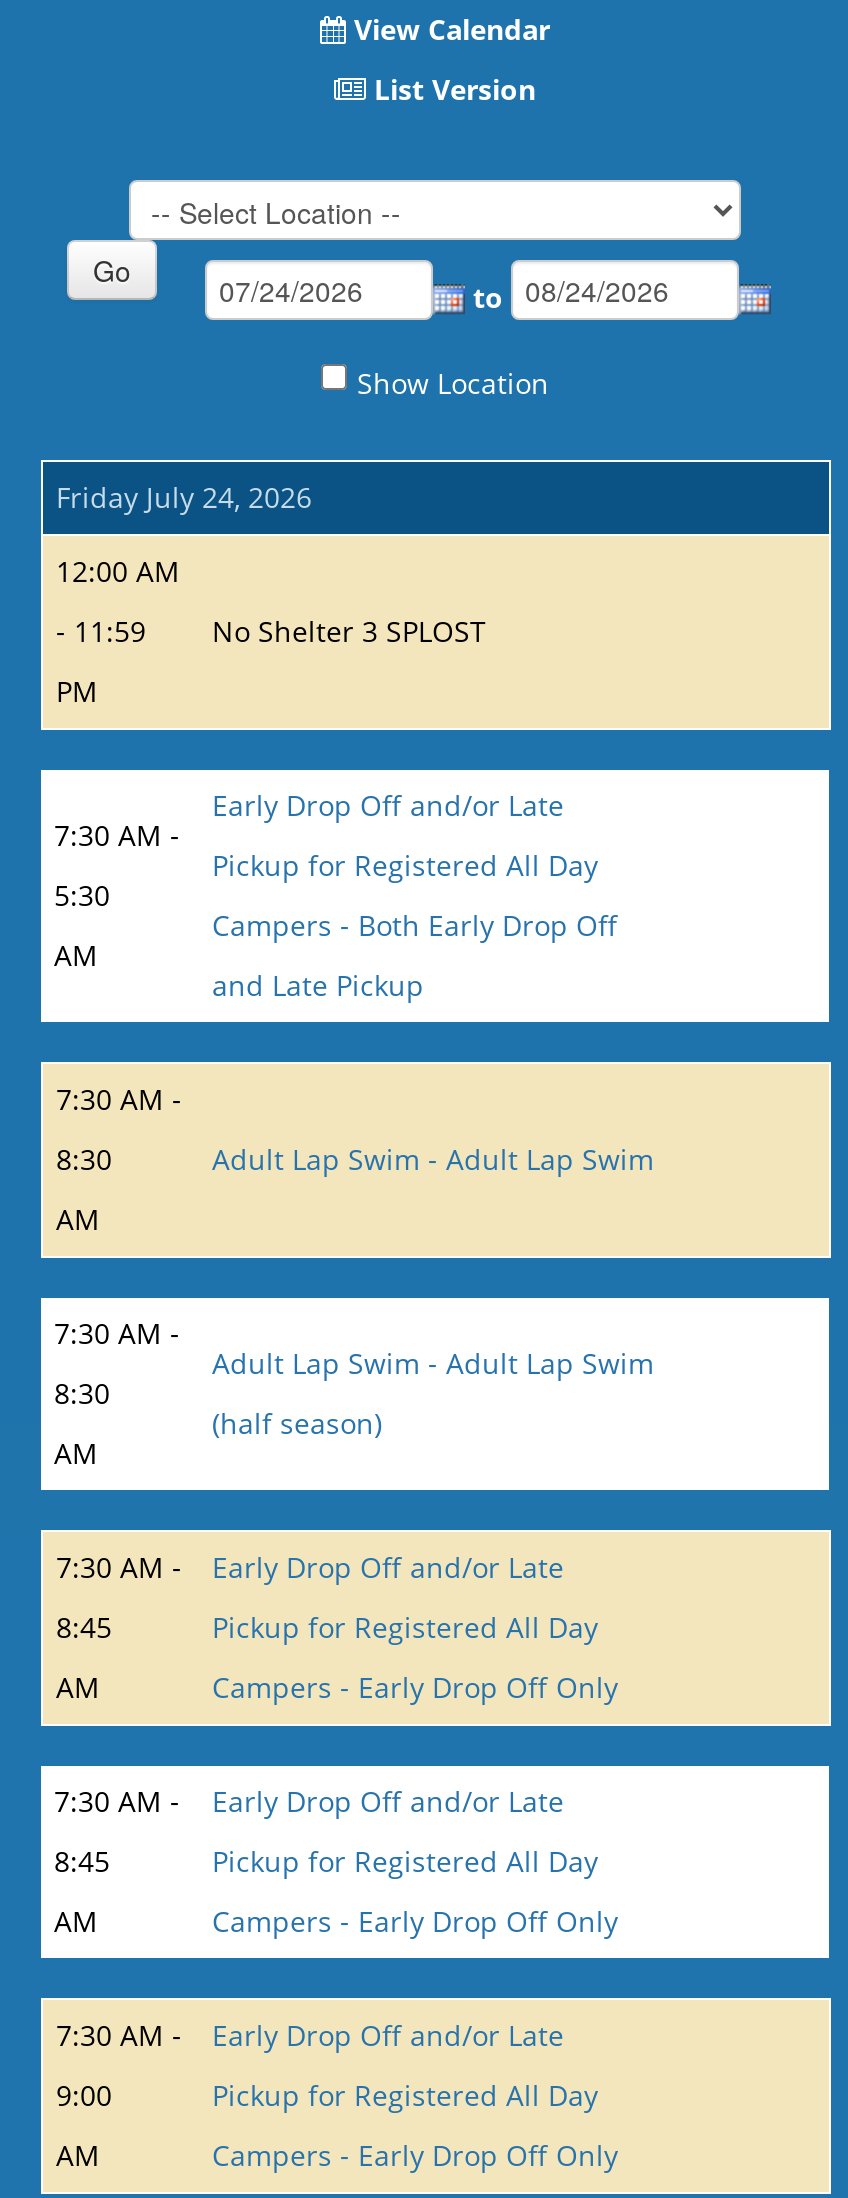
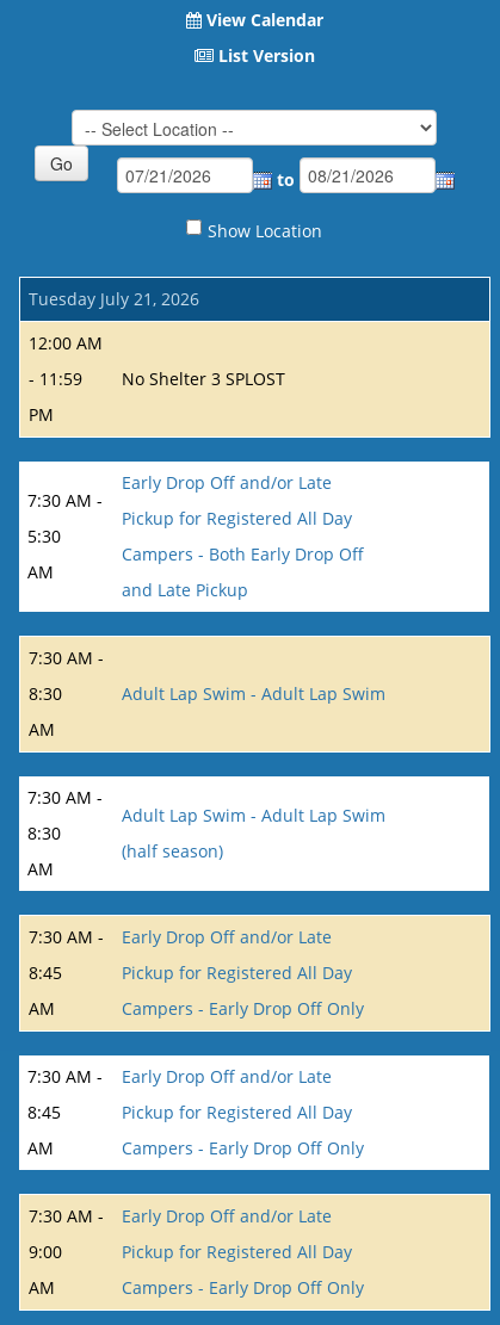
[56,478,312,516] Friday July 24, 2026 -> [28,287,199,310] Tuesday July 21, 2026

